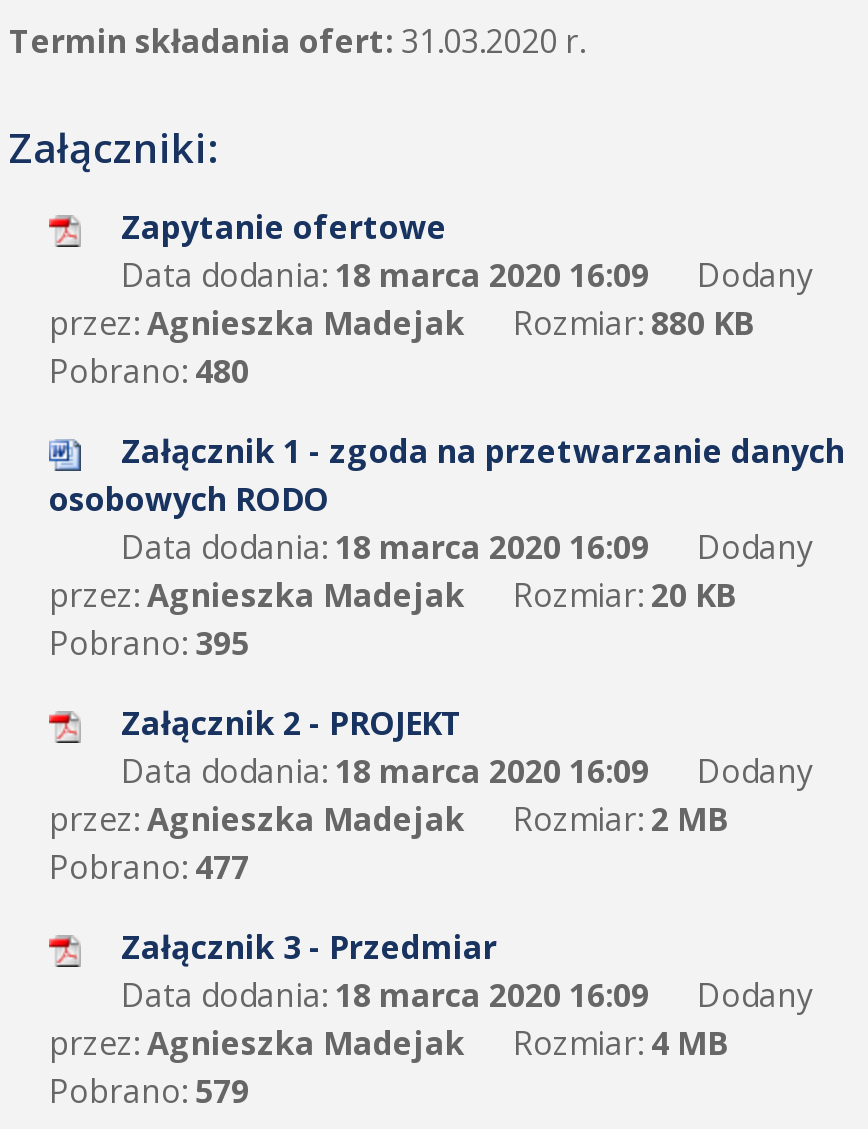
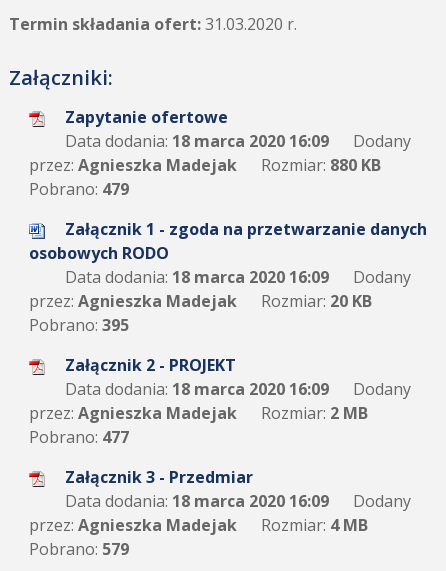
[49,349,249,393] Pobrano: 480 -> [29,178,129,200] Pobrano: 479

